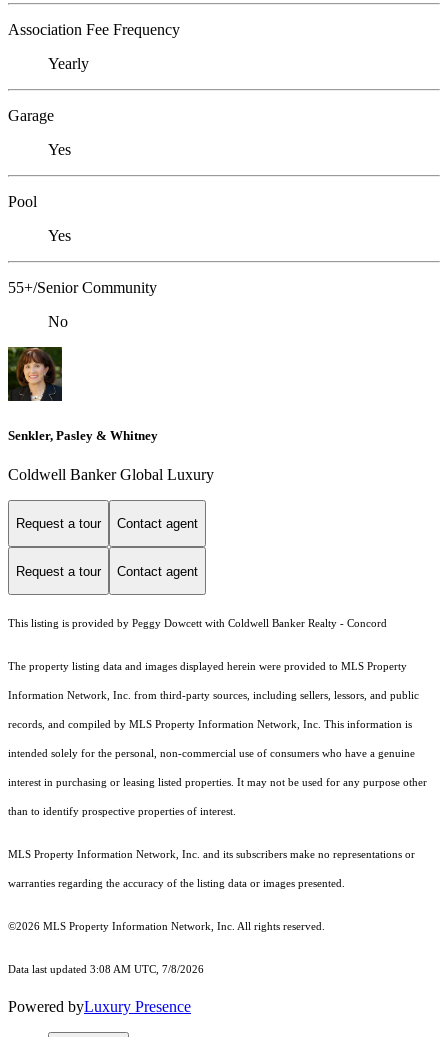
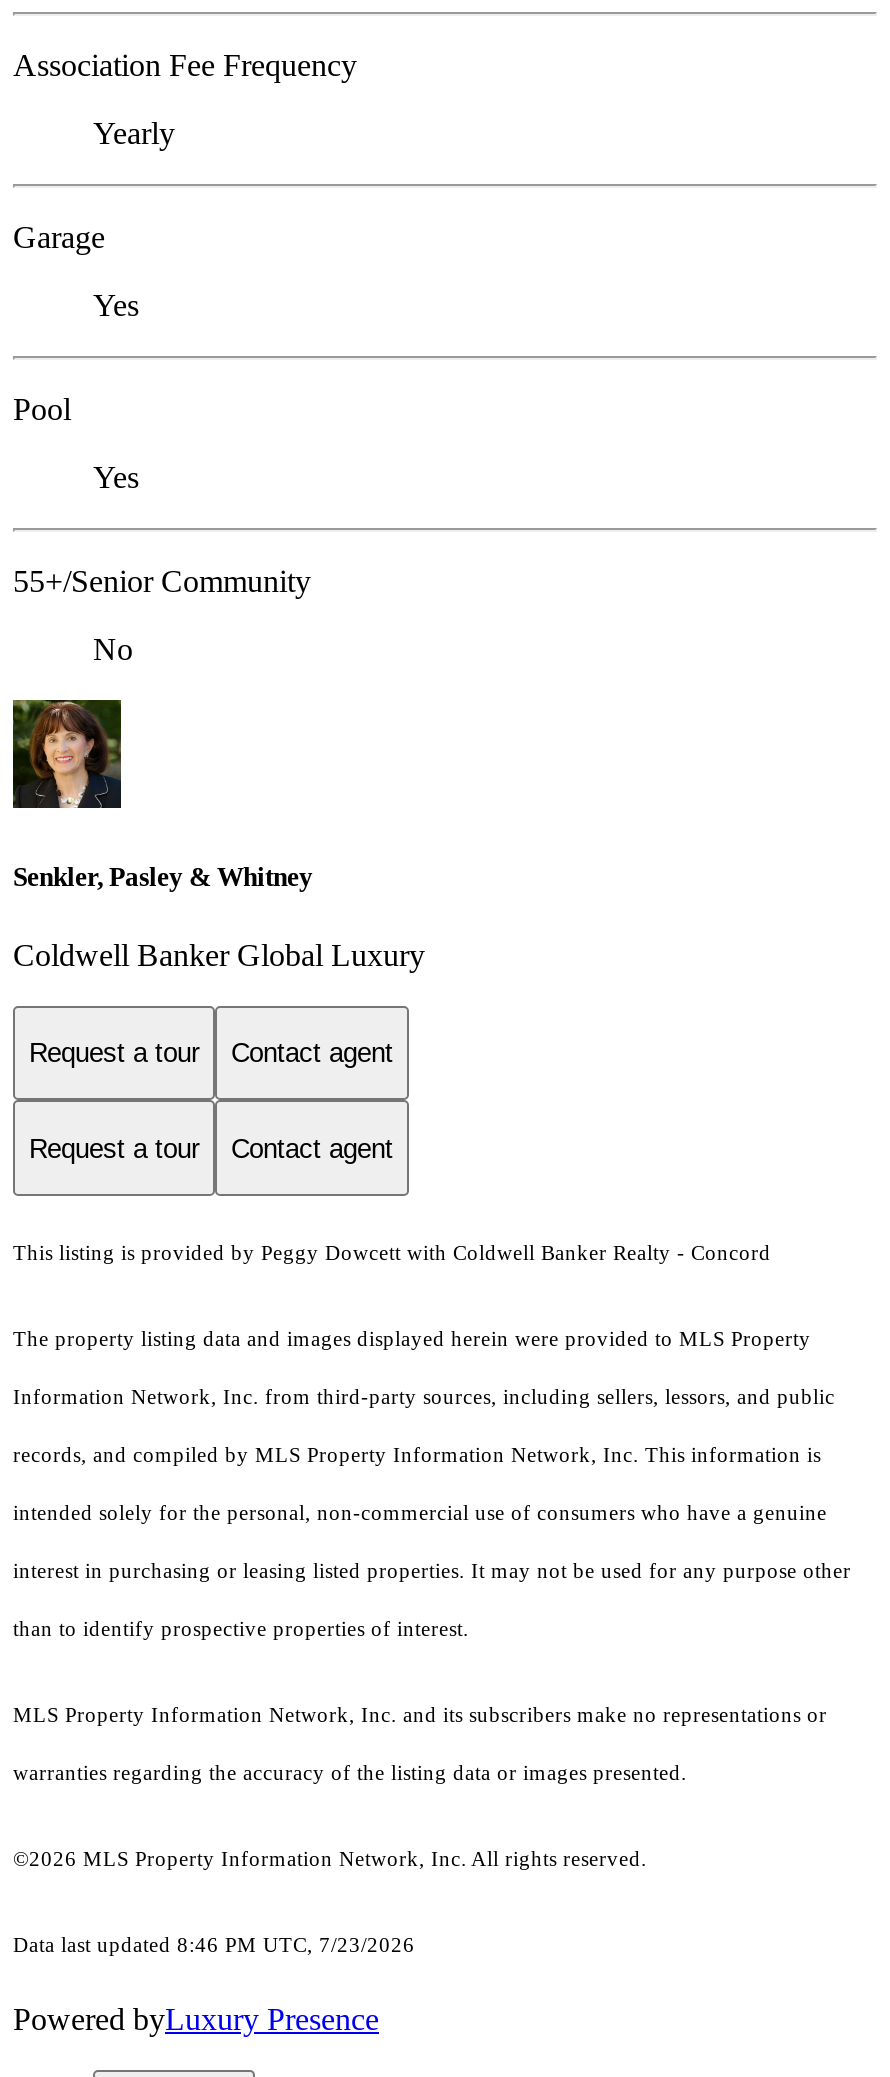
[8,964,204,975] Data last updated 3:08 AM UTC, 7/8/2026 -> [13,1934,415,1956] Data last updated 8:46 PM UTC, 7/23/2026

